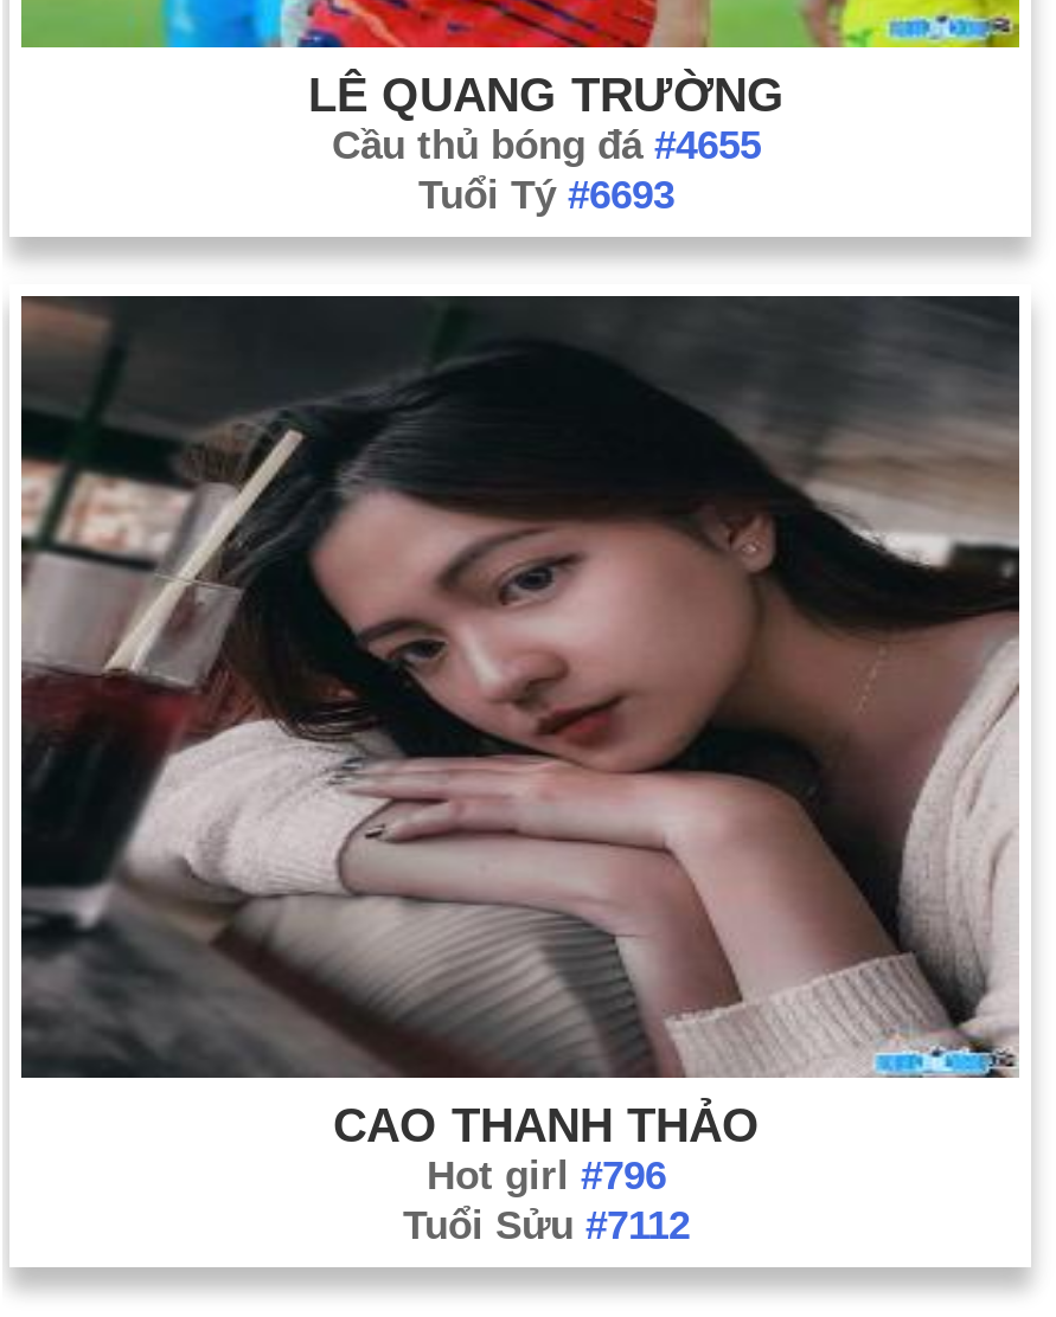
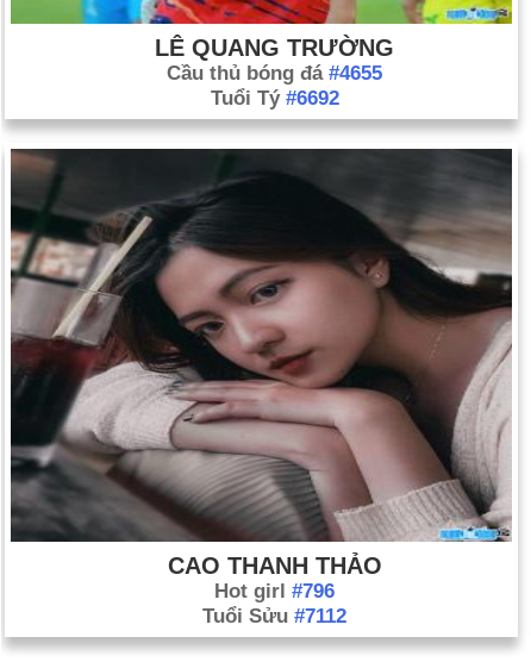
[418,173,674,218] Tuổi Tý #6693 -> [210,87,339,110] Tuổi Tý #6692

